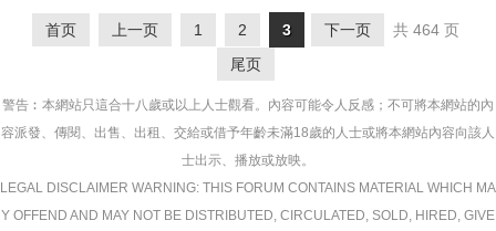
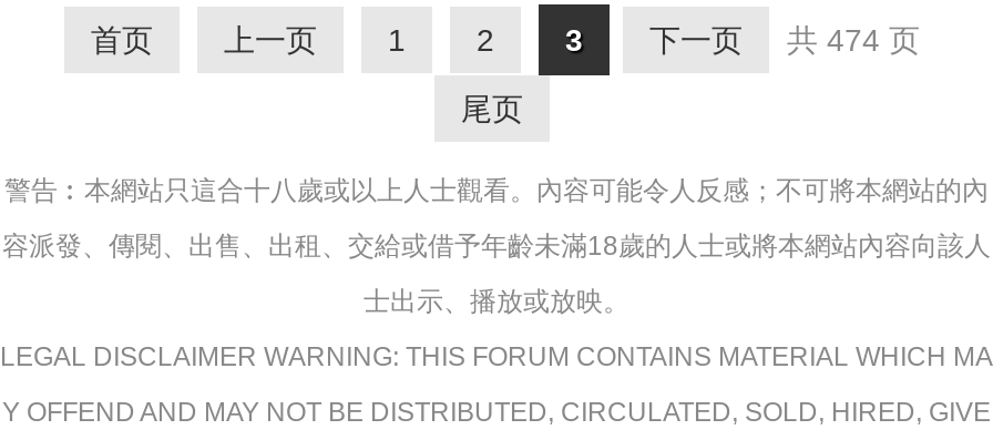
[45,21,464,39] 首页 上一页 1 2 3 下一页 共 464 页 -> [91,22,929,58] 首页 上一页 1 2 3 下一页 共 474 页

